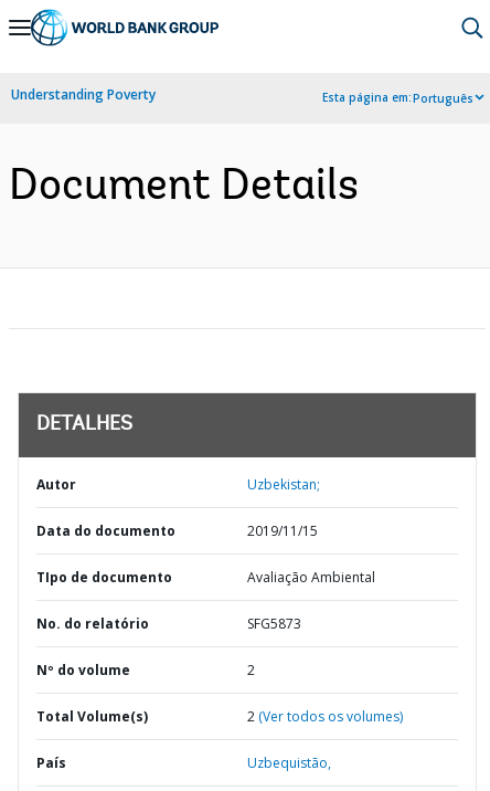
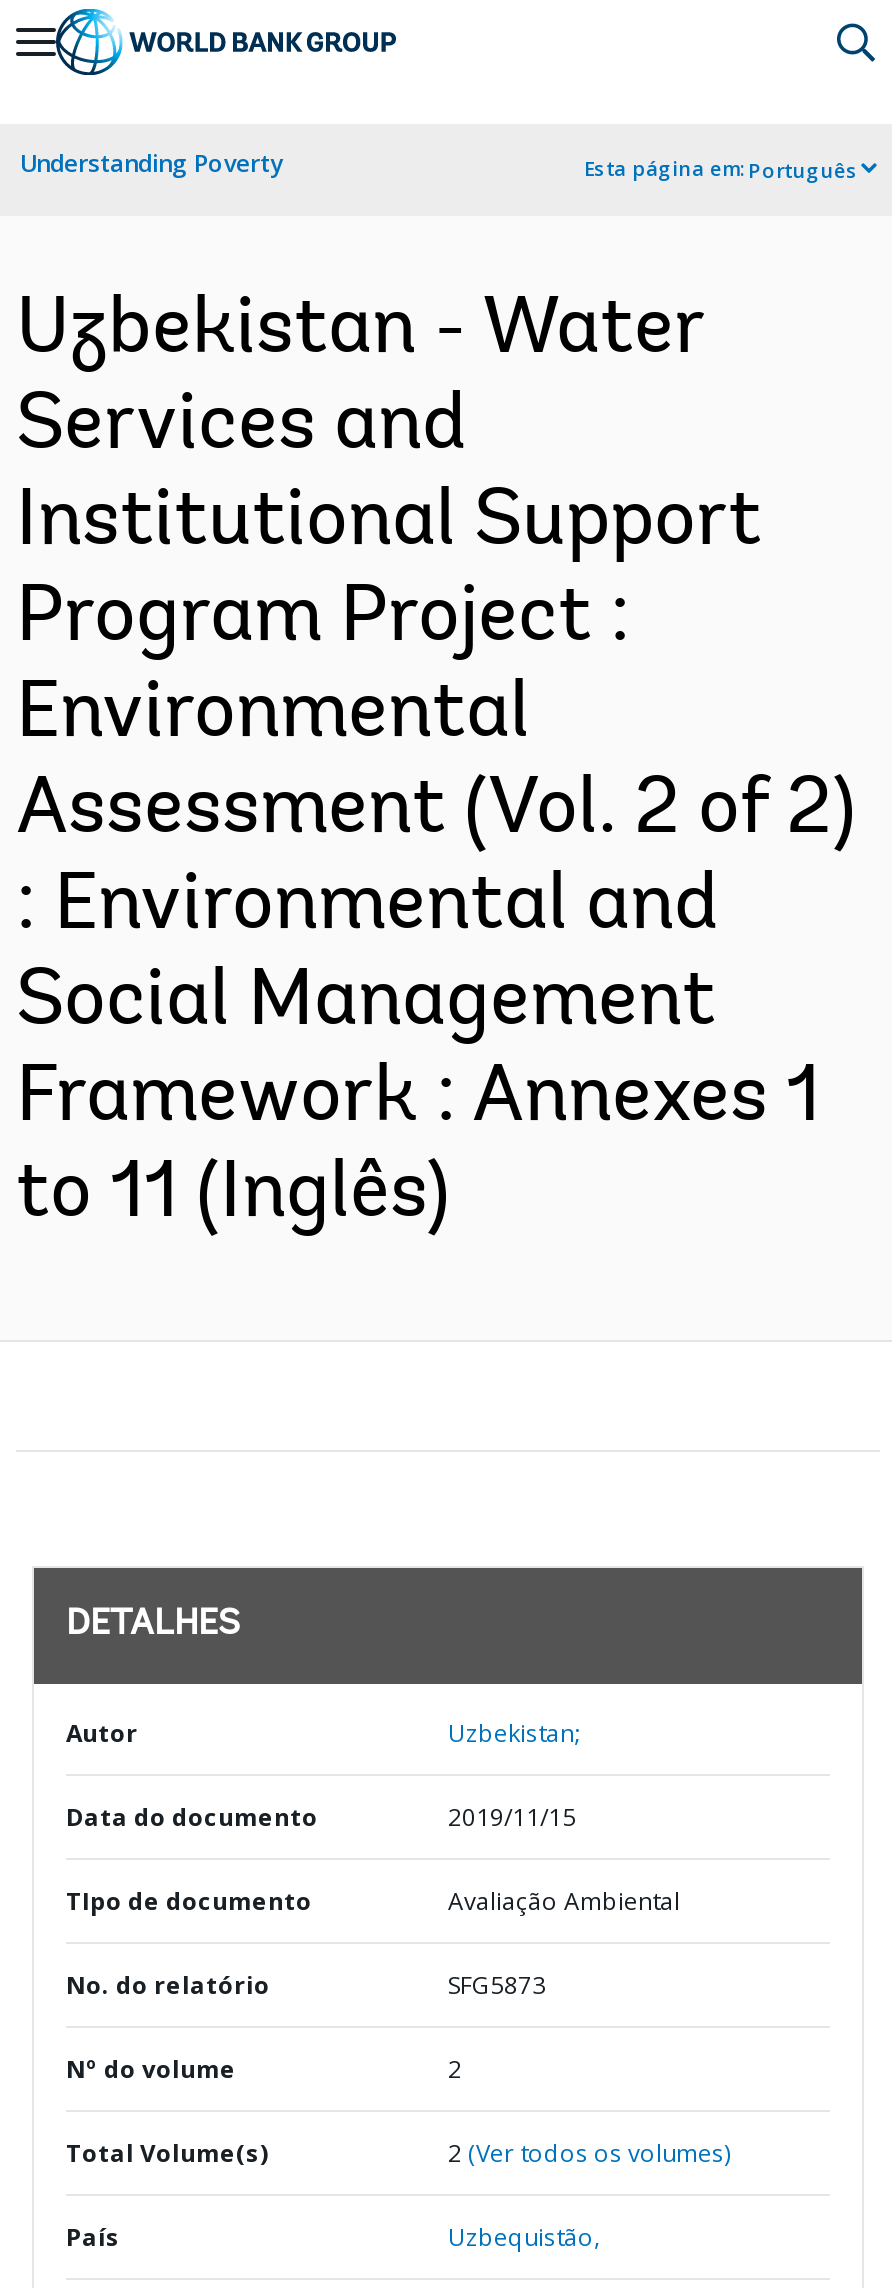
[9,166,359,210] Document Details -> [16,292,856,1236] Uzbekistan - Water | Services and | Institutional Support | Program Project : | Environmental | Assessment (Vol. 2 of 2) | : Environmental and | Social Management | Framework : Annexes 1 | to 11 (Inglês)

